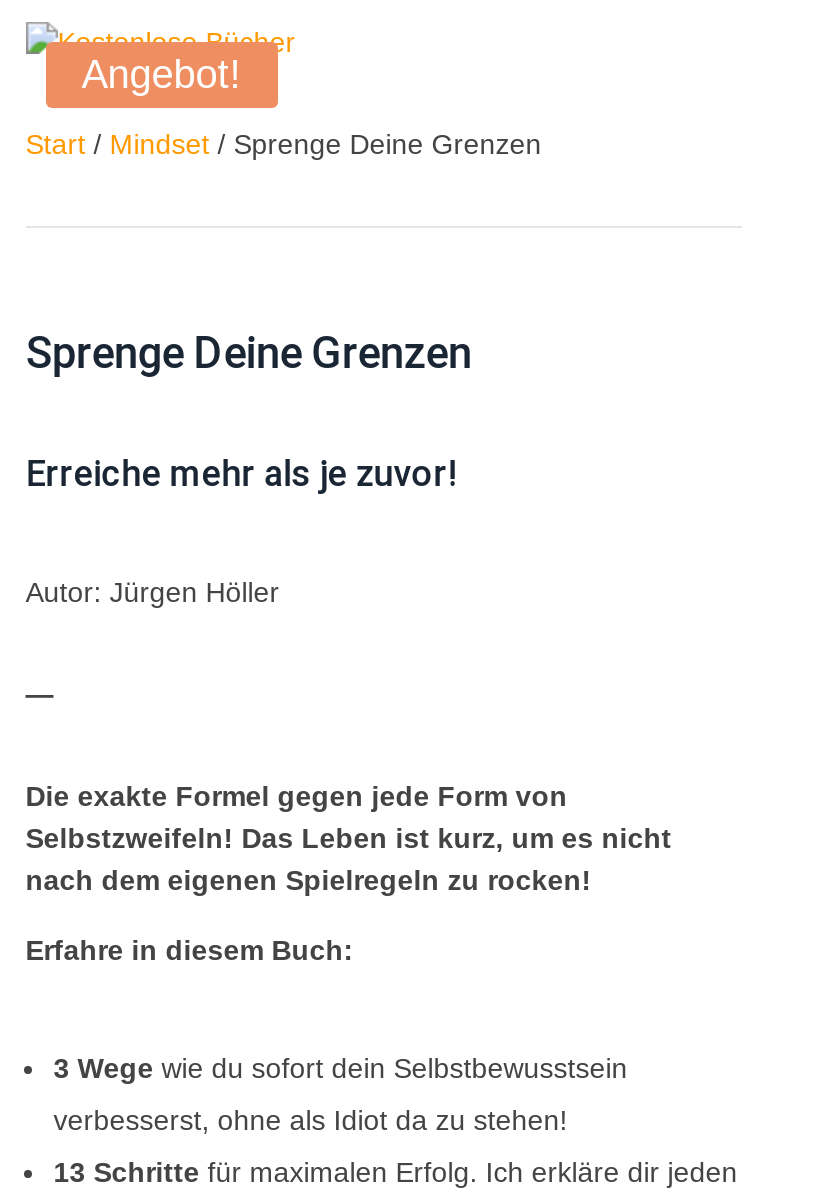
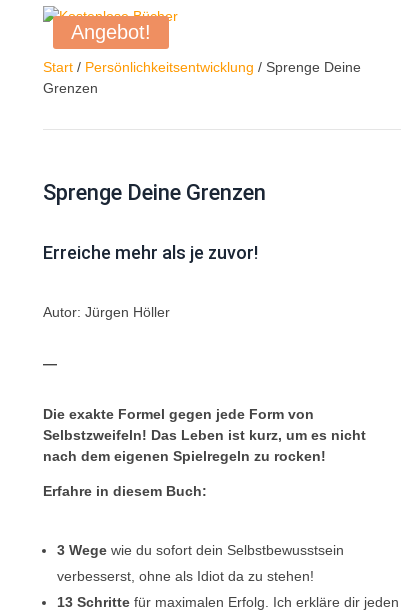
[26,128,542,160] Start / Mindset / Sprenge Deine Grenzen -> [43,59,361,96] Start / Persönlichkeitsentwicklung / Sprenge Deine | Grenzen

